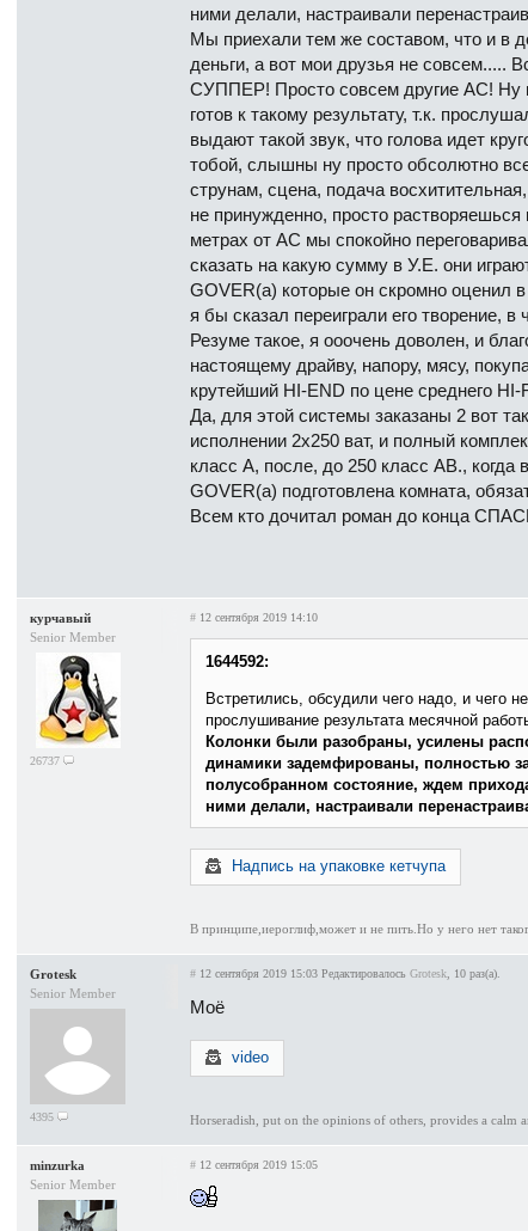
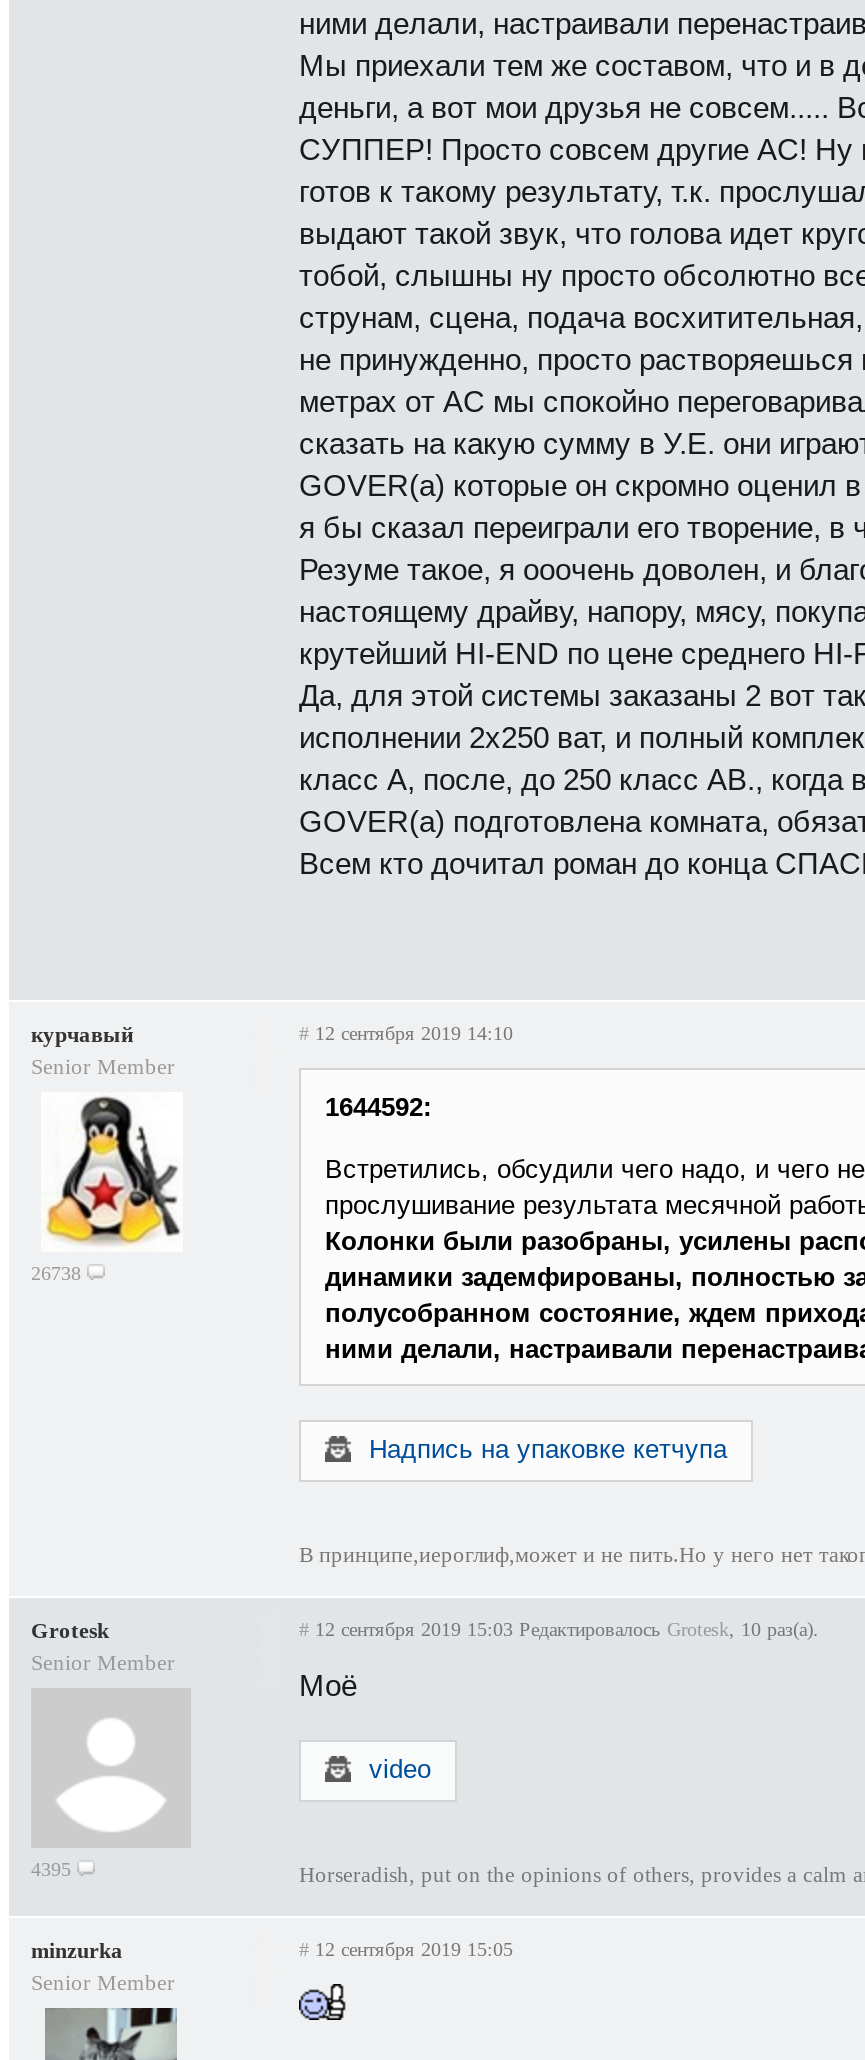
[30,754,63,767] 26737 -> [31,1262,87,1284] 26738

